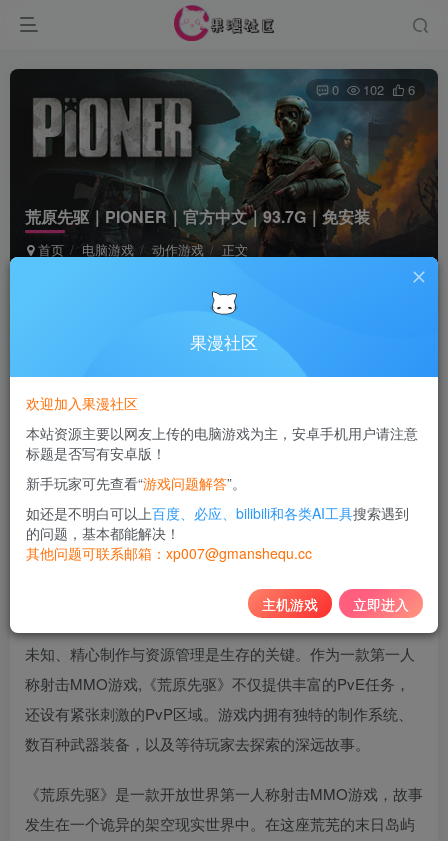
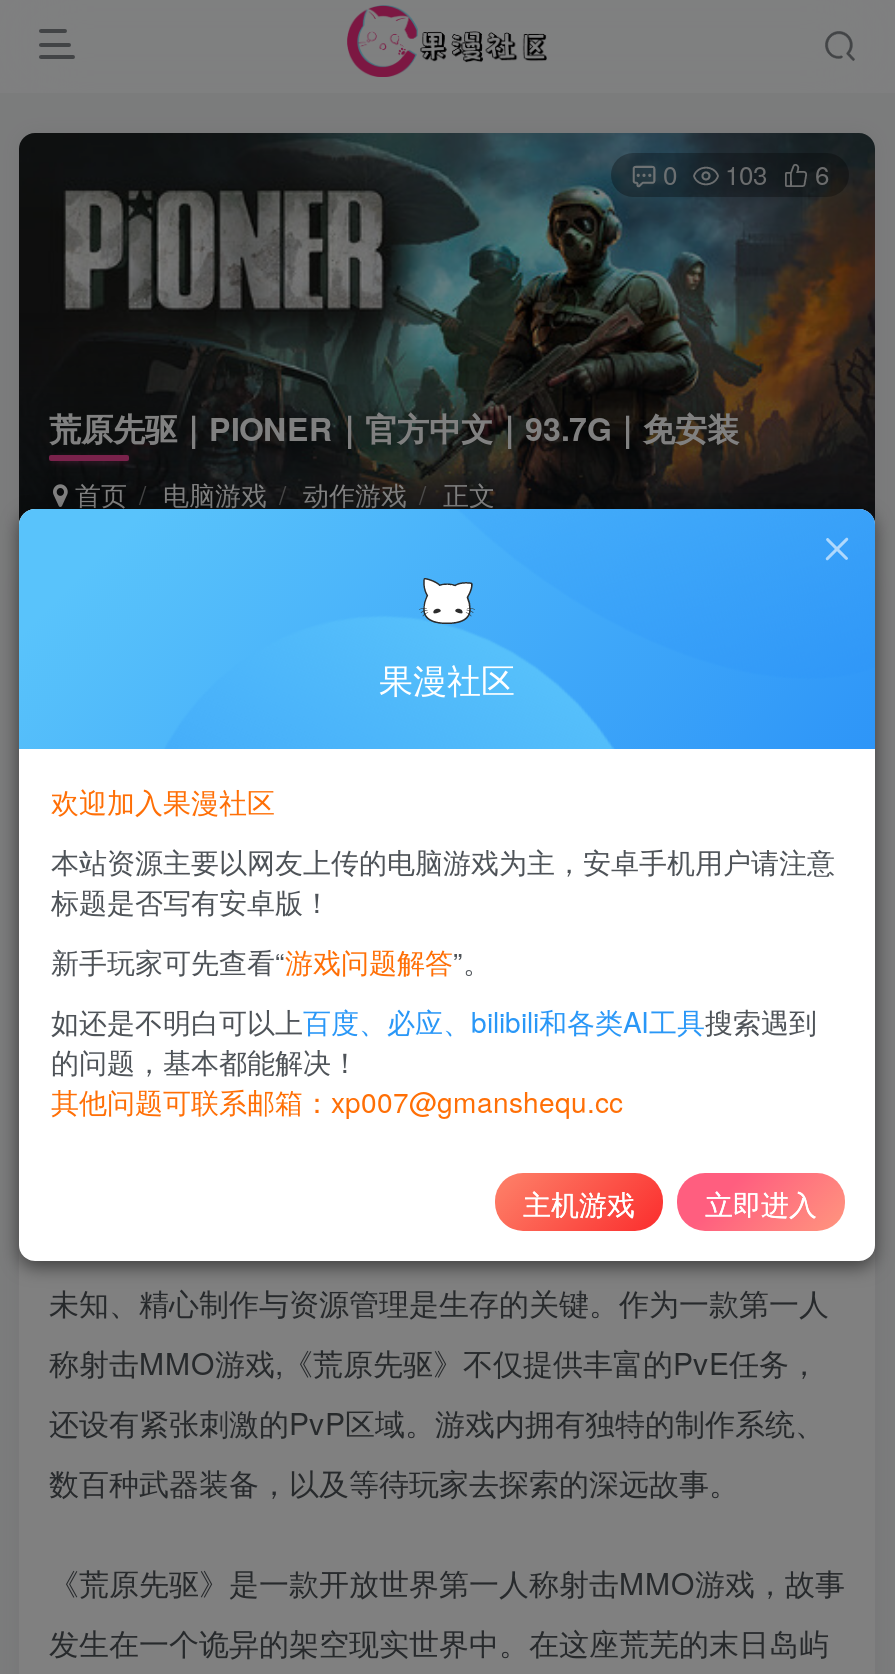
[332,80,415,99] 0 102 6 -> [663,155,829,193] 0 103 6

